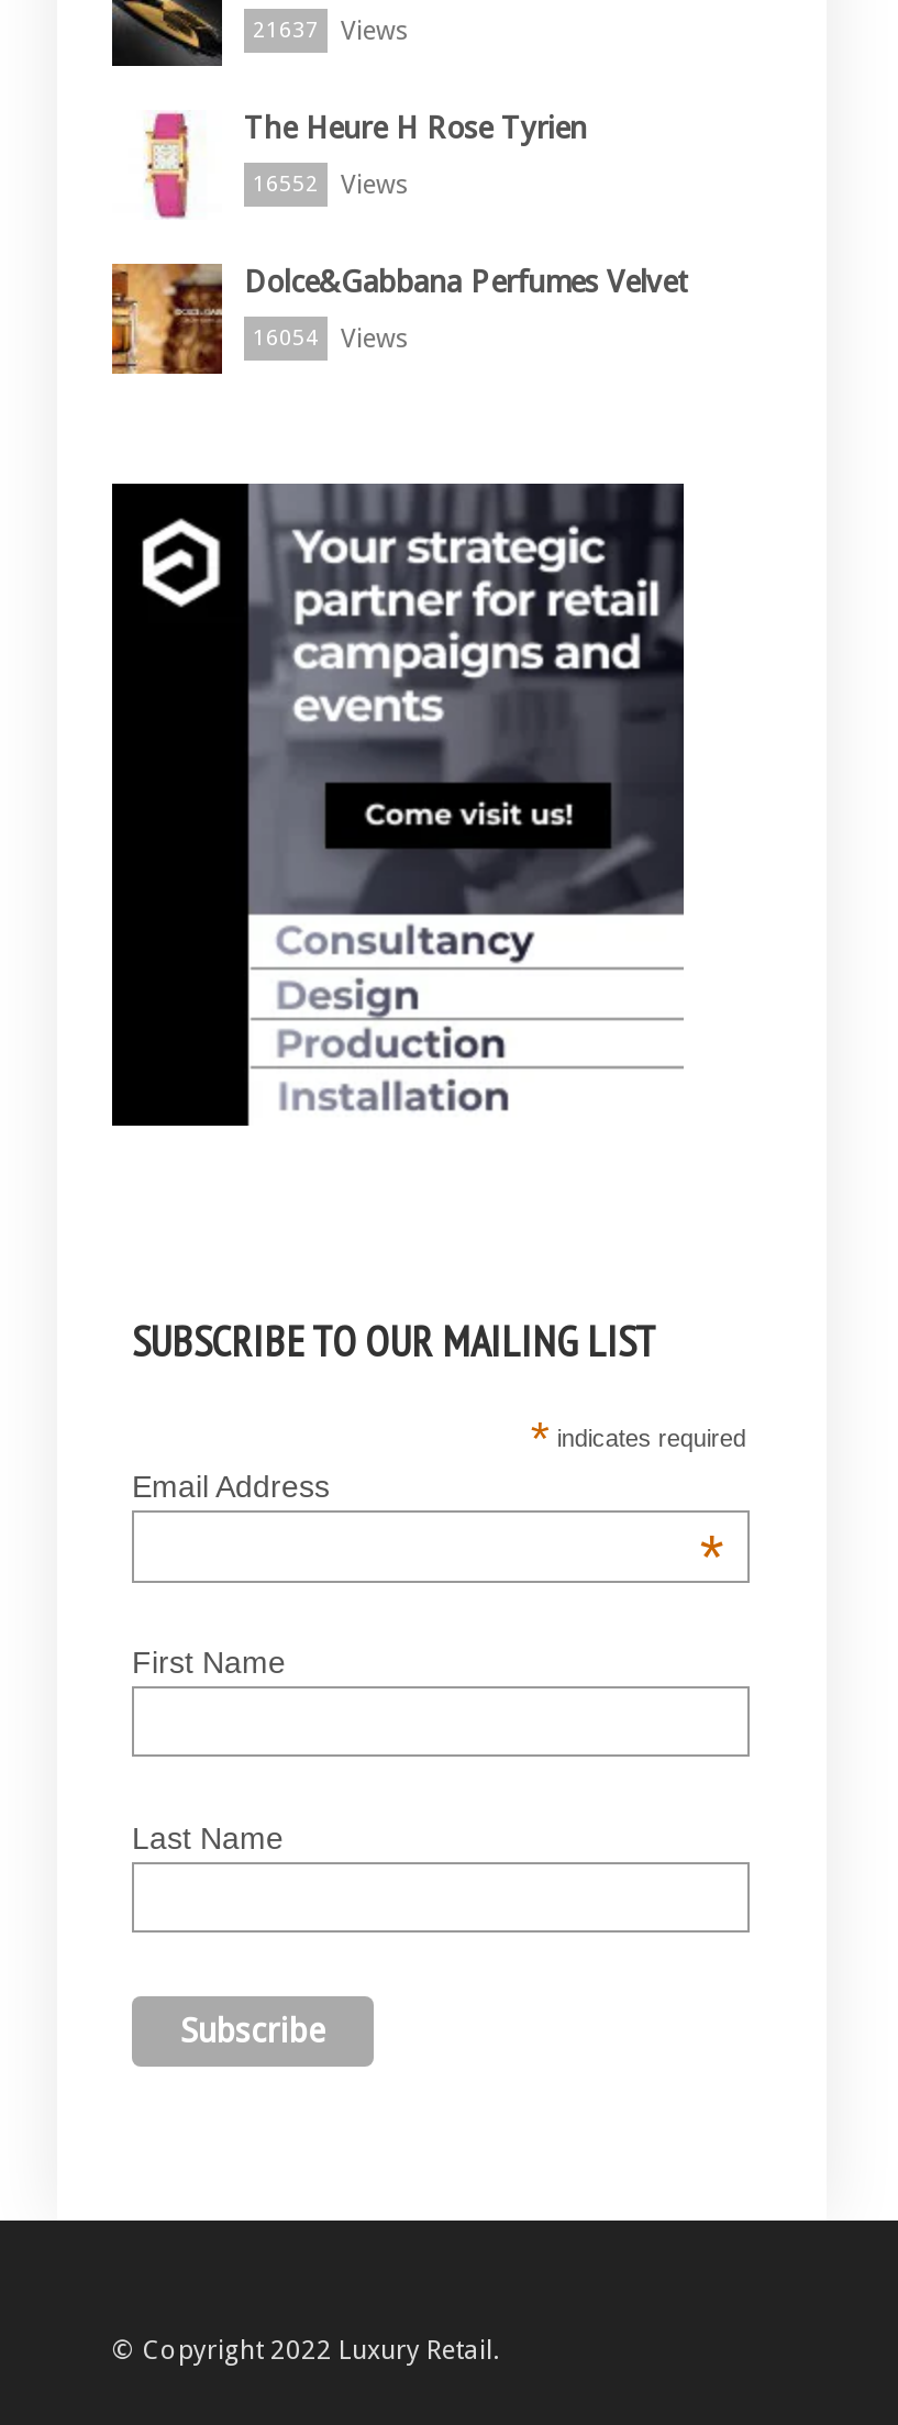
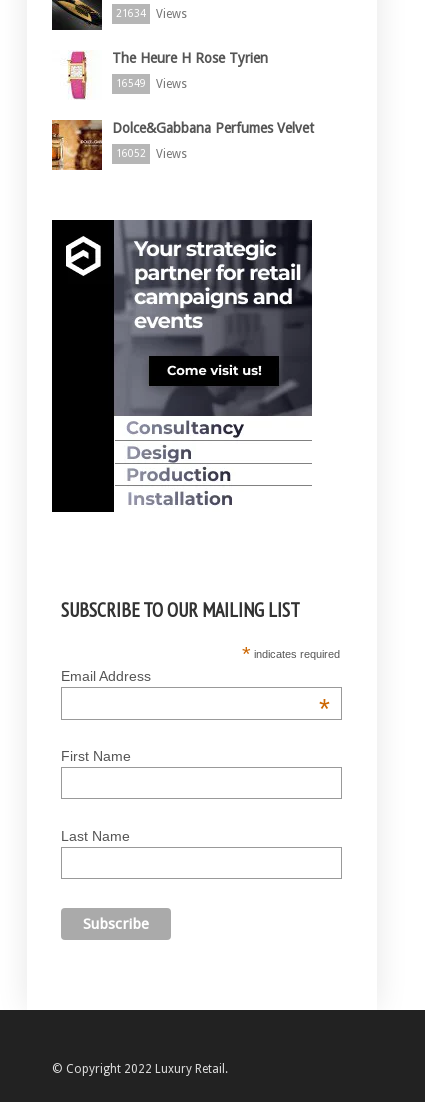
[253,14,409,45] 21637 Views -> [116,6,187,20] 21634 Views
[253,168,409,199] 16552 Views -> [116,76,187,90] 16549 Views
[253,322,409,353] 16054 Views -> [116,146,187,160] 16052 Views

